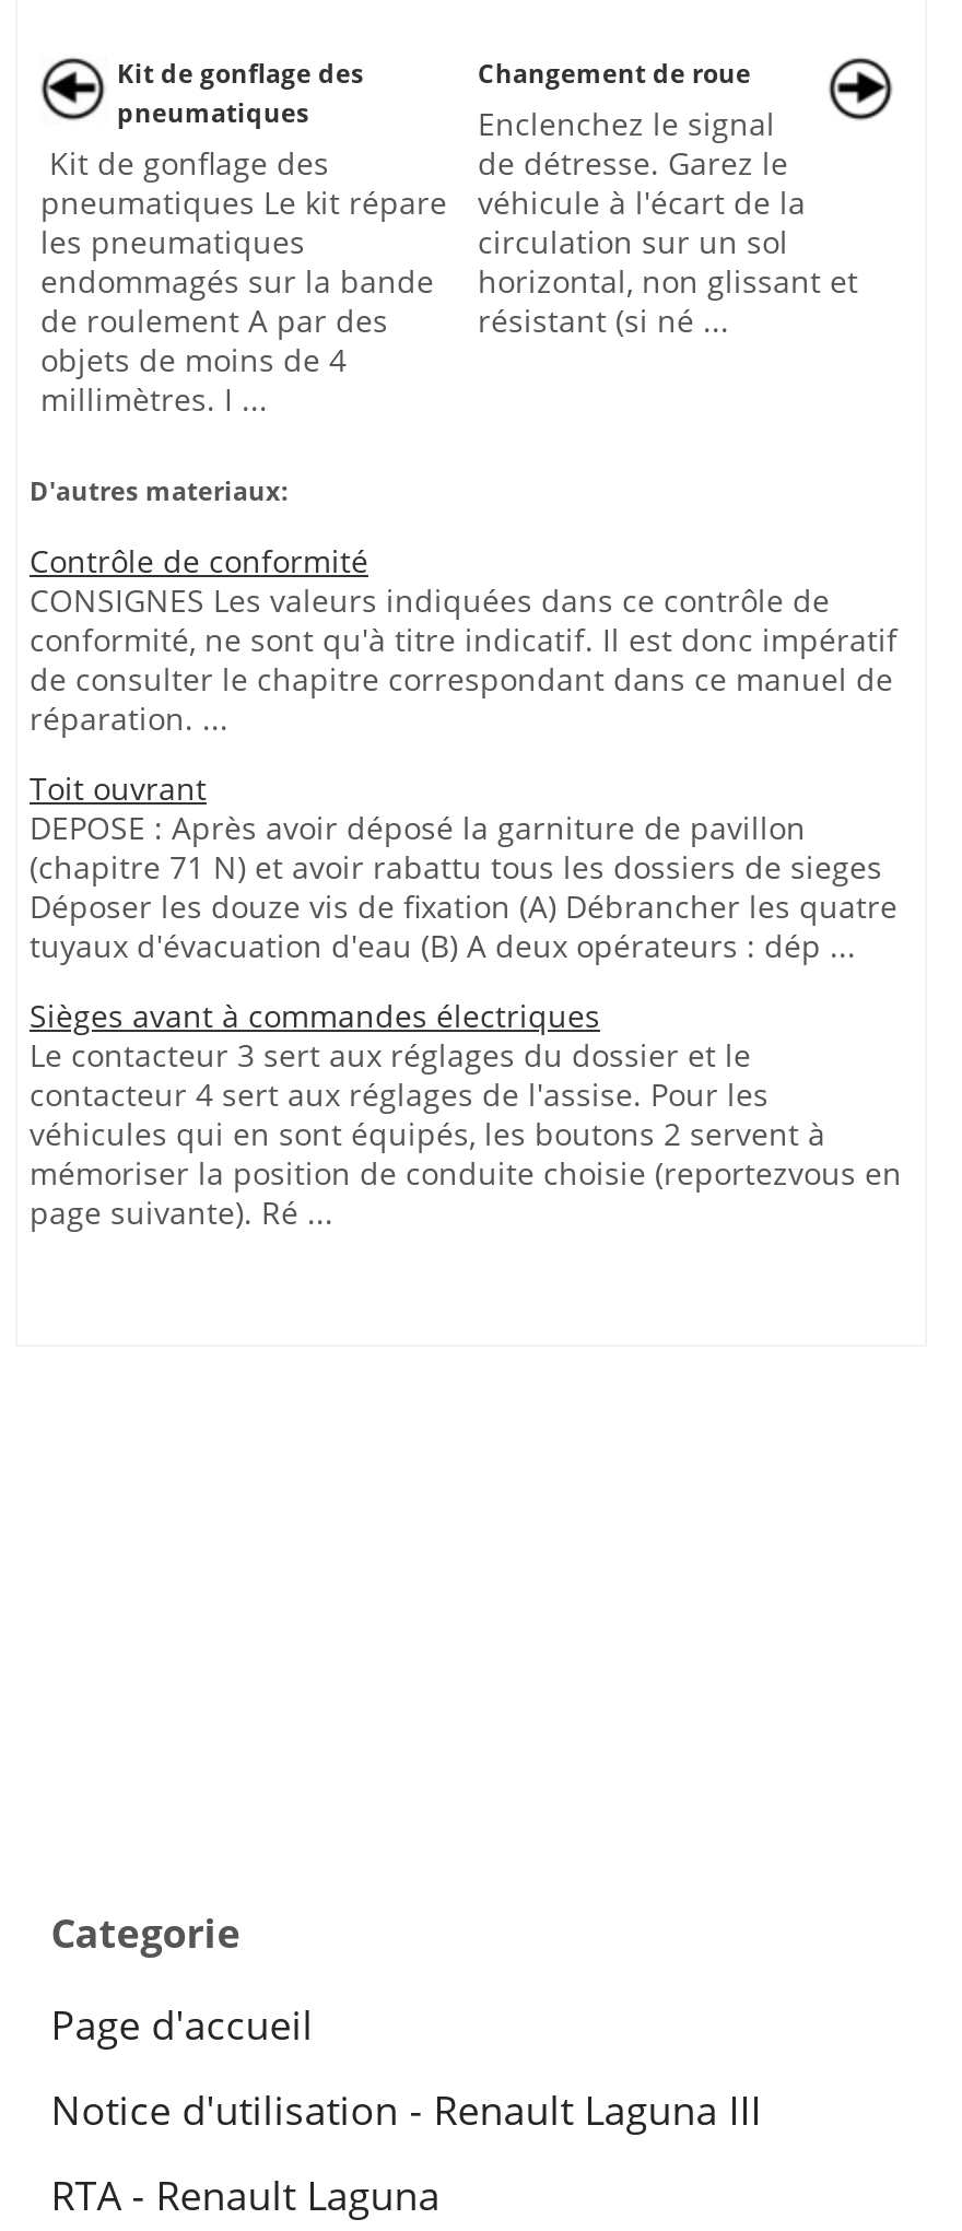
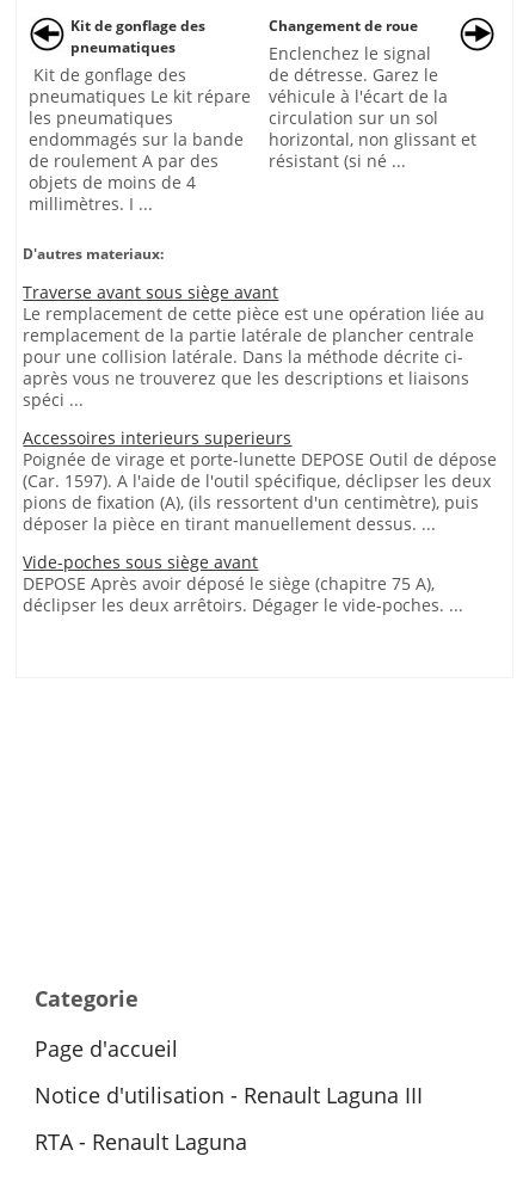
[30,540,898,739] Contrôle de conformité | CONSIGNES Les valeurs indiquées dans ce contrôle de | conformité, ne sont qu'à titre indicatif. Il est donc impératif | de consulter le chapitre correspondant dans ce manuel de | réparation. ... -> [23,281,485,411] Traverse avant sous siège avant | Le remplacement de cette pièce est une opération liée au | remplacement de la partie latérale de plancher centrale | pour une collision latérale. Dans la méthode décrite ci- | après vous ne trouverez que les descriptions et liaisons | spéci ...
[30,767,898,966] Toit ouvrant | DEPOSE : Après avoir déposé la garniture de pavillon | (chapitre 71 N) et avoir rabattu tous les dossiers de sieges | Déposer les douze vis de fixation (A) Débrancher les quatre | tuyaux d'évacuation d'eau (B) A deux opérateurs : dép ... -> [23,426,497,535] Accessoires interieurs superieurs | Poignée de virage et porte-lunette DEPOSE Outil de dépose | (Car. 1597). A l'aide de l'outil spécifique, déclipser les deux | pions de fixation (A), (ils ressortent d'un centimètre), puis | déposer la pièce en tirant manuellement dessus. ...
[30,995,902,1233] Sièges avant à commandes électriques | Le contacteur 3 sert aux réglages du dossier et le | contacteur 4 sert aux réglages de l'assise. Pour les | véhicules qui en sont équipés, les boutons 2 servent à | mémoriser la position de conduite choisie (reportezvous en | page suivante). Ré ... -> [23,551,464,616] Vide-poches sous siège avant | DEPOSE Après avoir déposé le siège (chapitre 75 A), | déclipser les deux arrêtoirs. Dégager le vide-poches. ...

